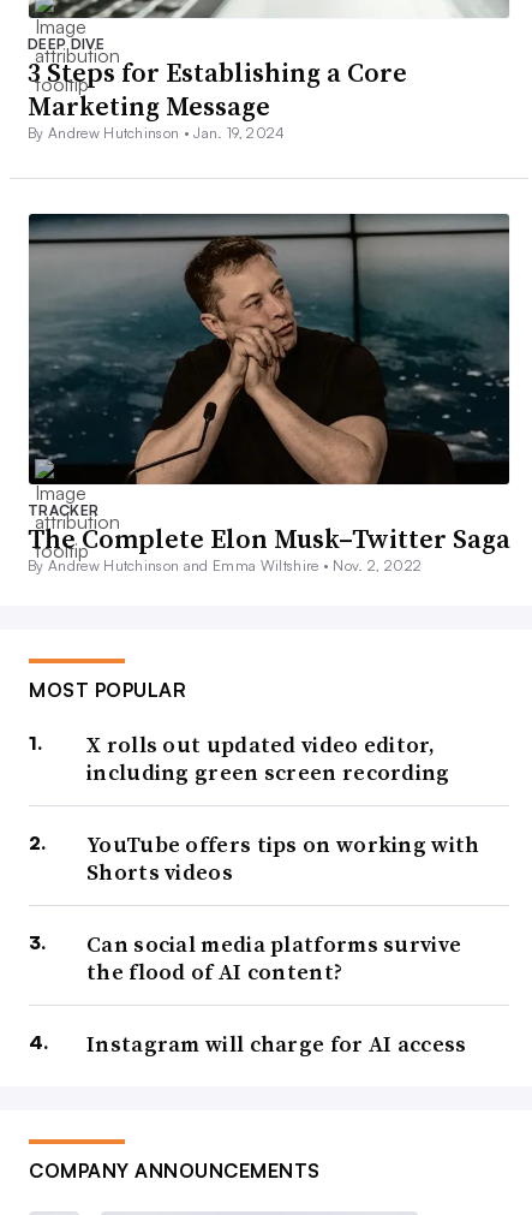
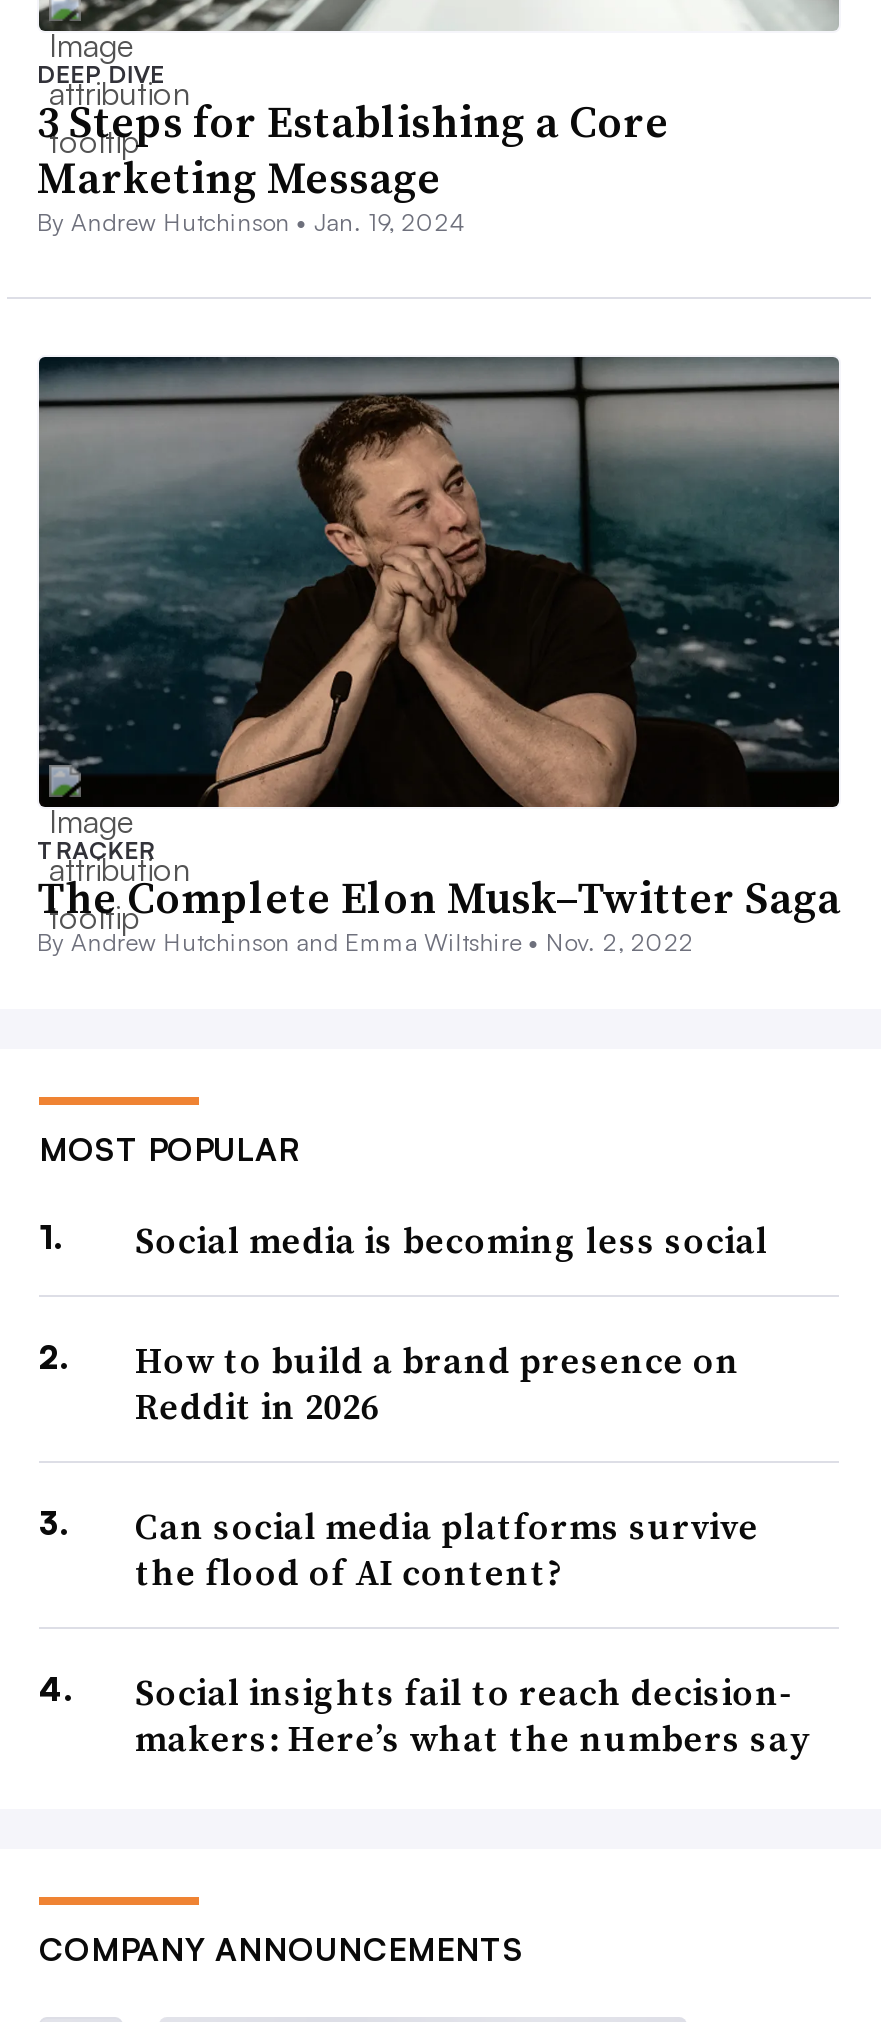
[86,730,450,787] X rolls out updated video editor, | including green screen recording -> [135,1214,769,1264] Social media is becoming less social
[86,829,480,887] YouTube offers tips on working with | Shorts videos -> [135,1334,740,1430] How to build a brand presence on | Reddit in 2026
moved [86,929,461,987] -> [135,1500,759,1596]: Can social media platforms survive | the flood of AI content?
[86,1029,467,1059] Instagram will charge for AI access -> [135,1666,808,1762] Social insights fail to reach decision- | makers: Here’s what the numbers say

